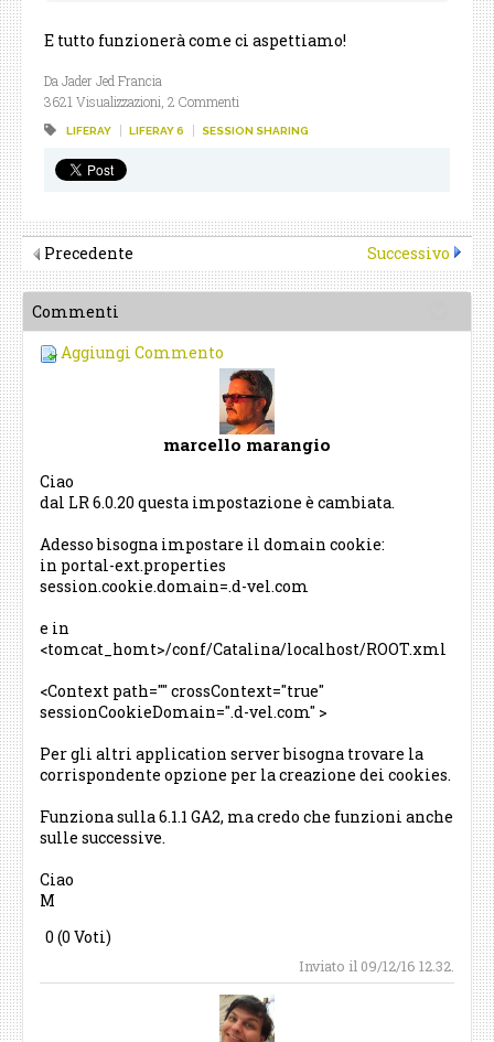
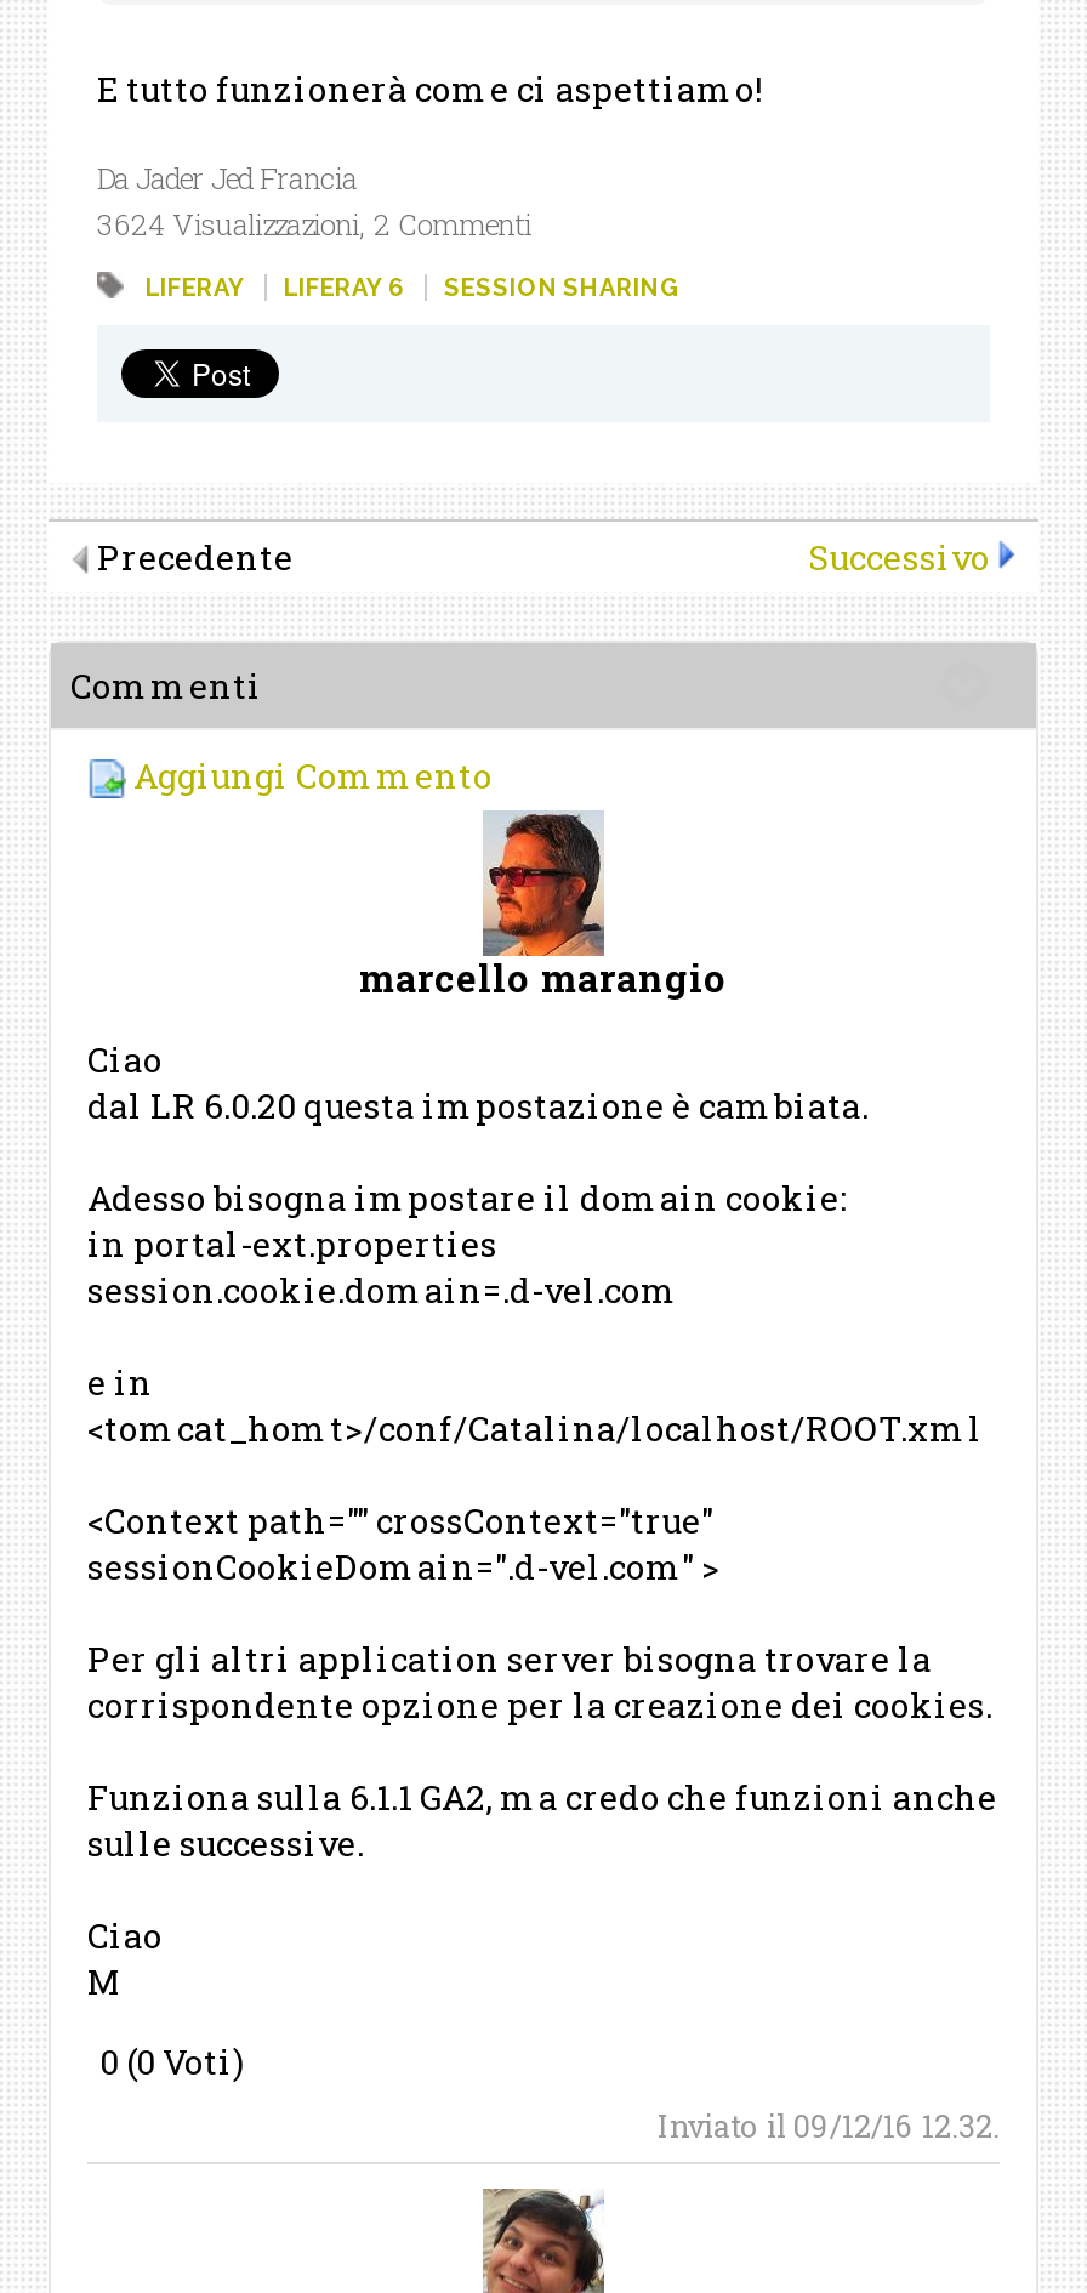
[44,93,239,110] 3621 Visualizzazioni, 2 Commenti -> [97,204,531,243] 3624 Visualizzazioni, 2 Commenti

